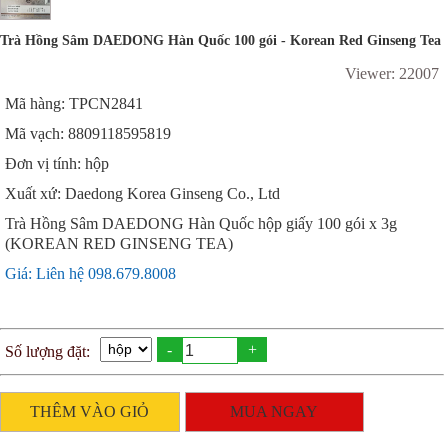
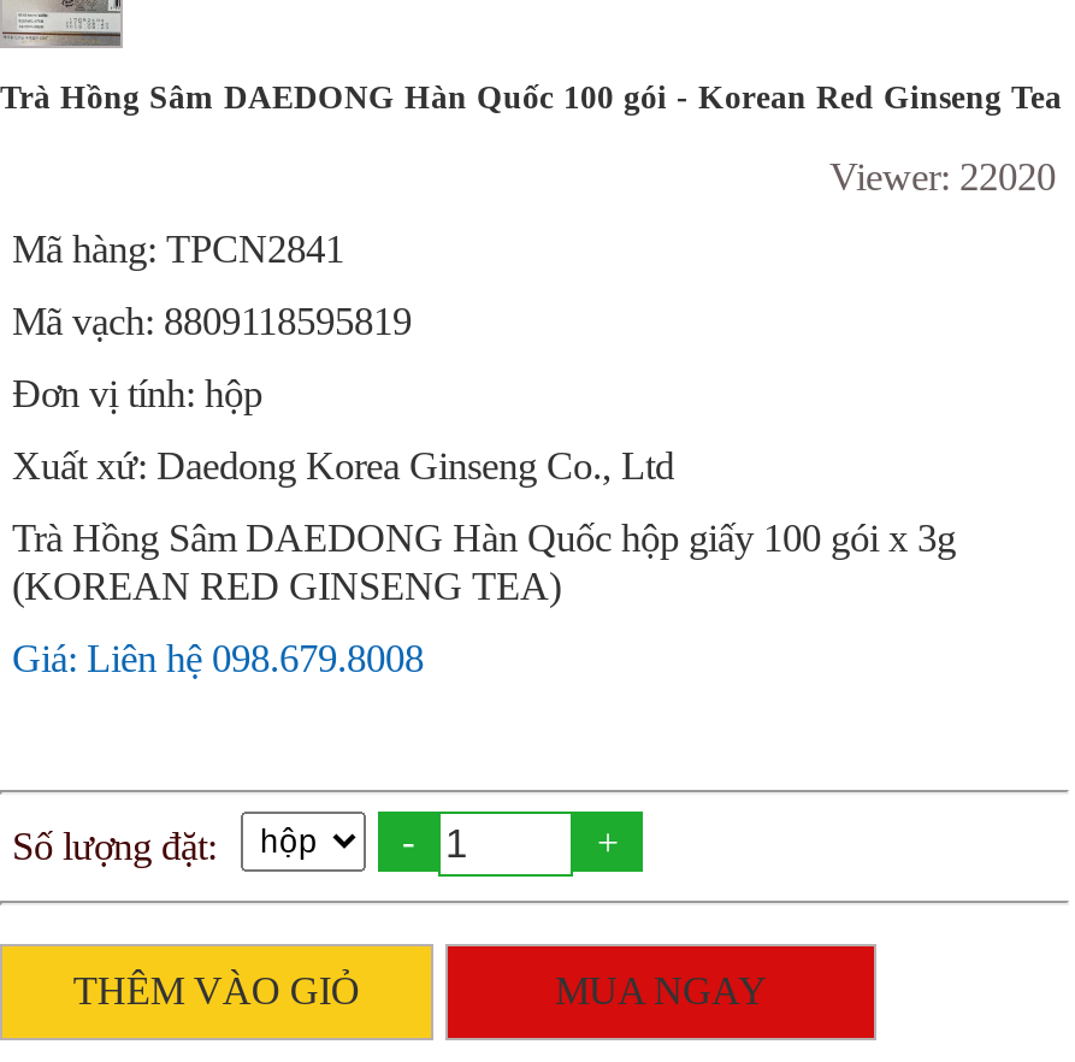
[344,64,438,83] Viewer: 22007 -> [829,154,1056,200] Viewer: 22020

